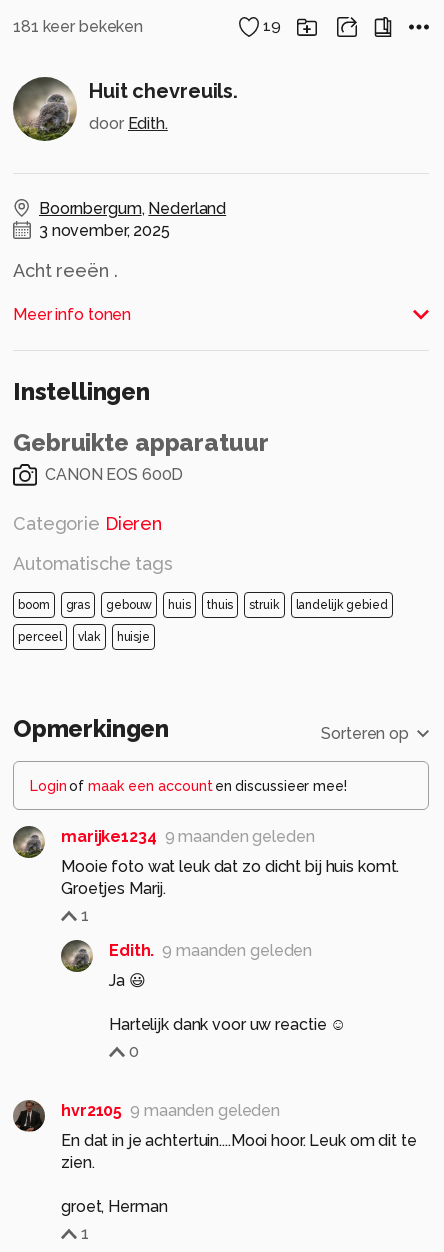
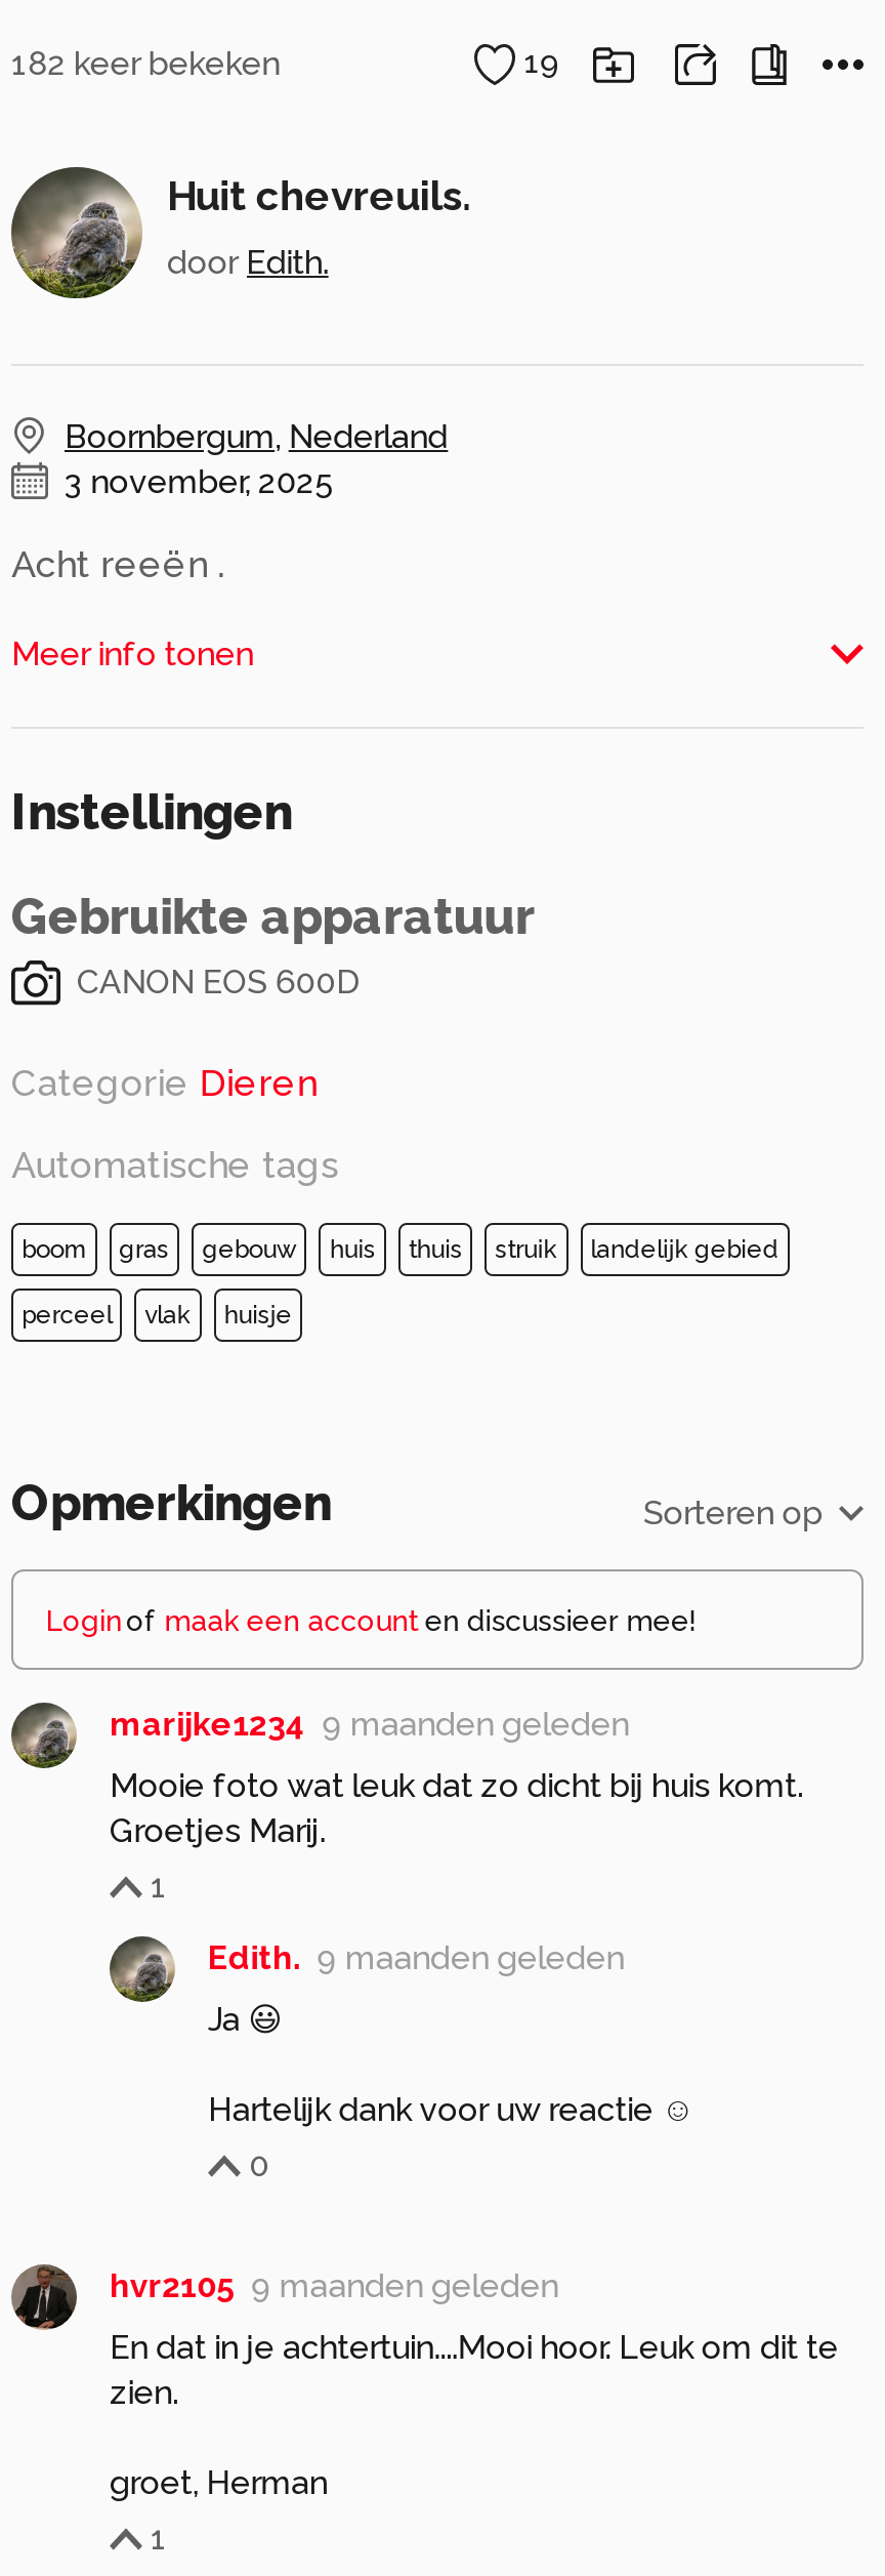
[13,17,143,36] 181 keer bekeken -> [11,44,280,83] 182 keer bekeken

